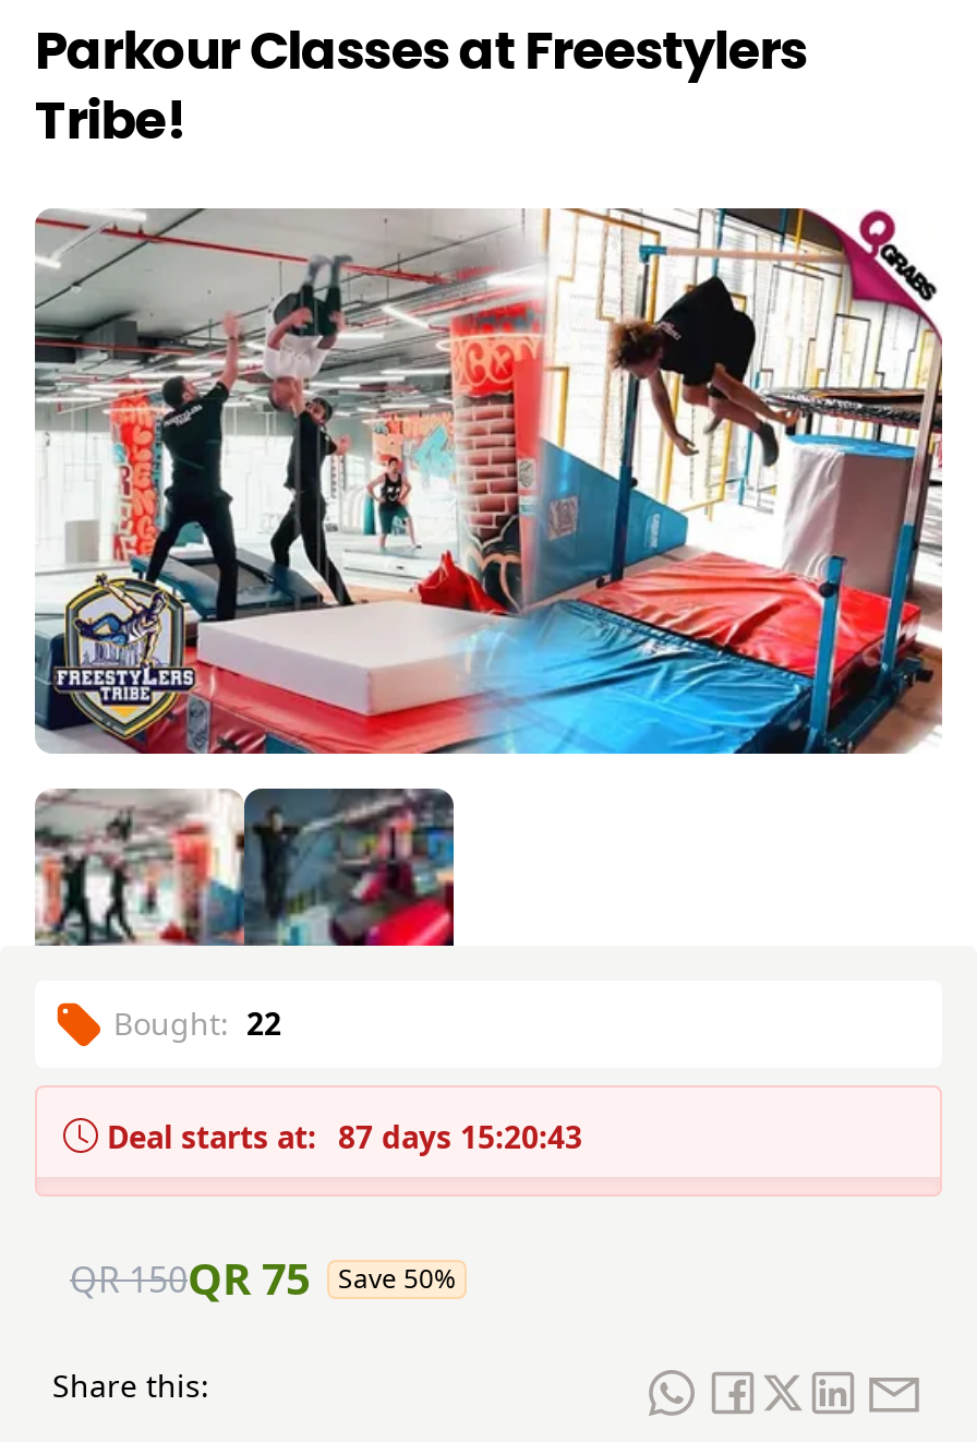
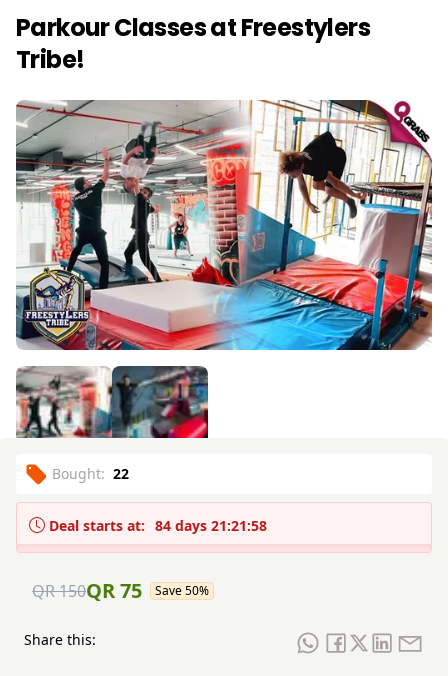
[107,1115,582,1156] Deal starts at: 87 days 15:20:43 -> [49,516,267,535] Deal starts at: 84 days 21:21:58

